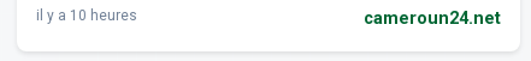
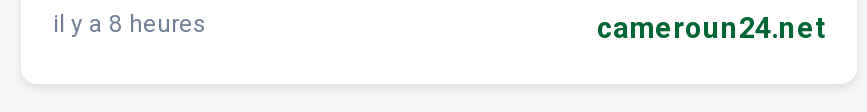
[36,7,137,24] il y a 10 heures -> [53,10,207,38] il y a 8 heures

